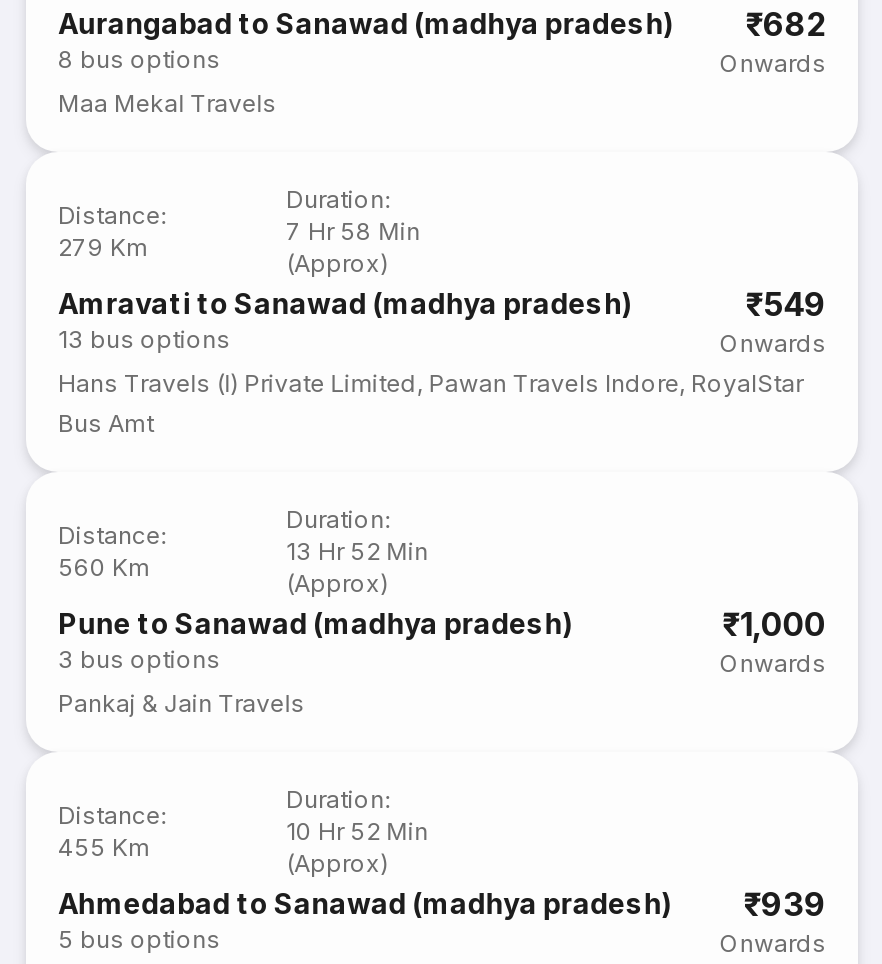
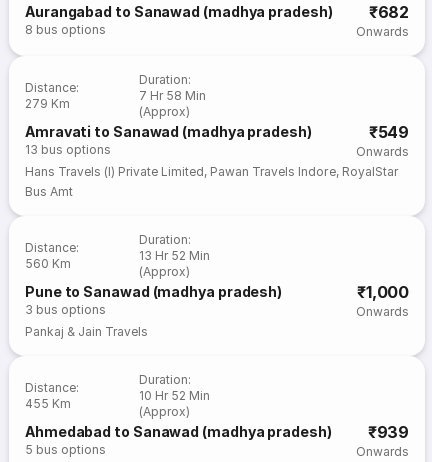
[58,88,276,118] Maa Mekal Travels -> none

